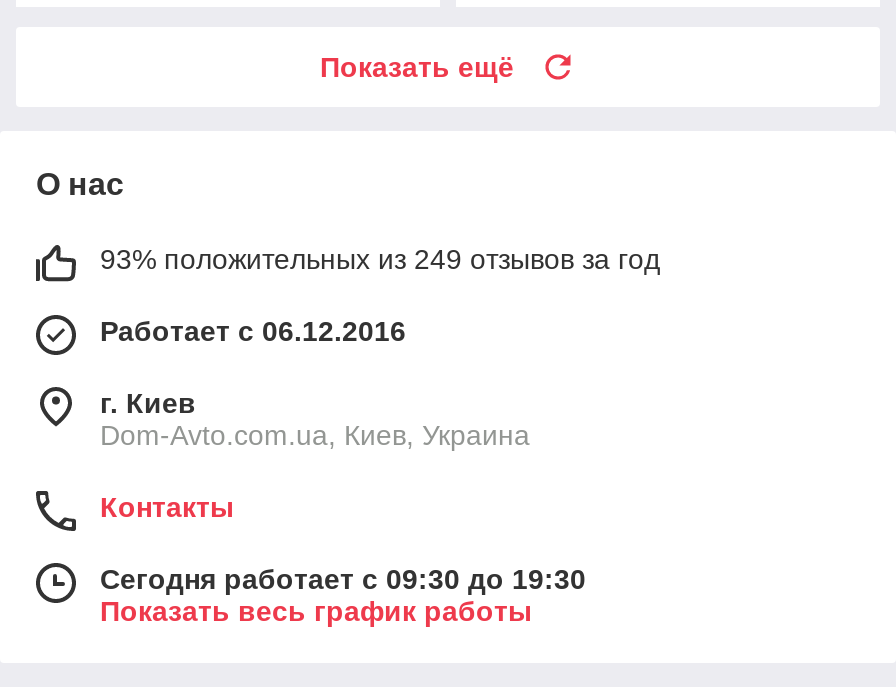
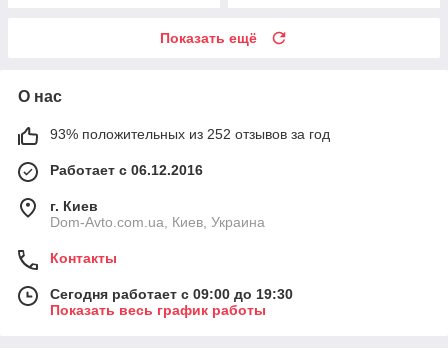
[100,243,660,275] 93% положительных из 249 отзывов за год -> [50,126,330,142] 93% положительных из 252 отзывов за год
[100,563,586,595] Сегодня работает с 09:30 до 19:30 -> [50,286,293,302] Сегодня работает с 09:00 до 19:30

